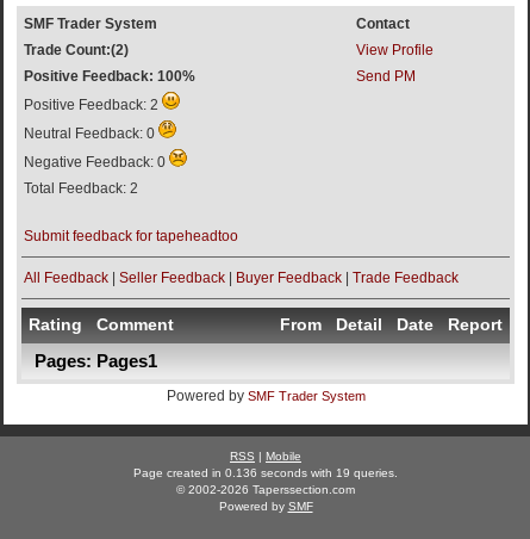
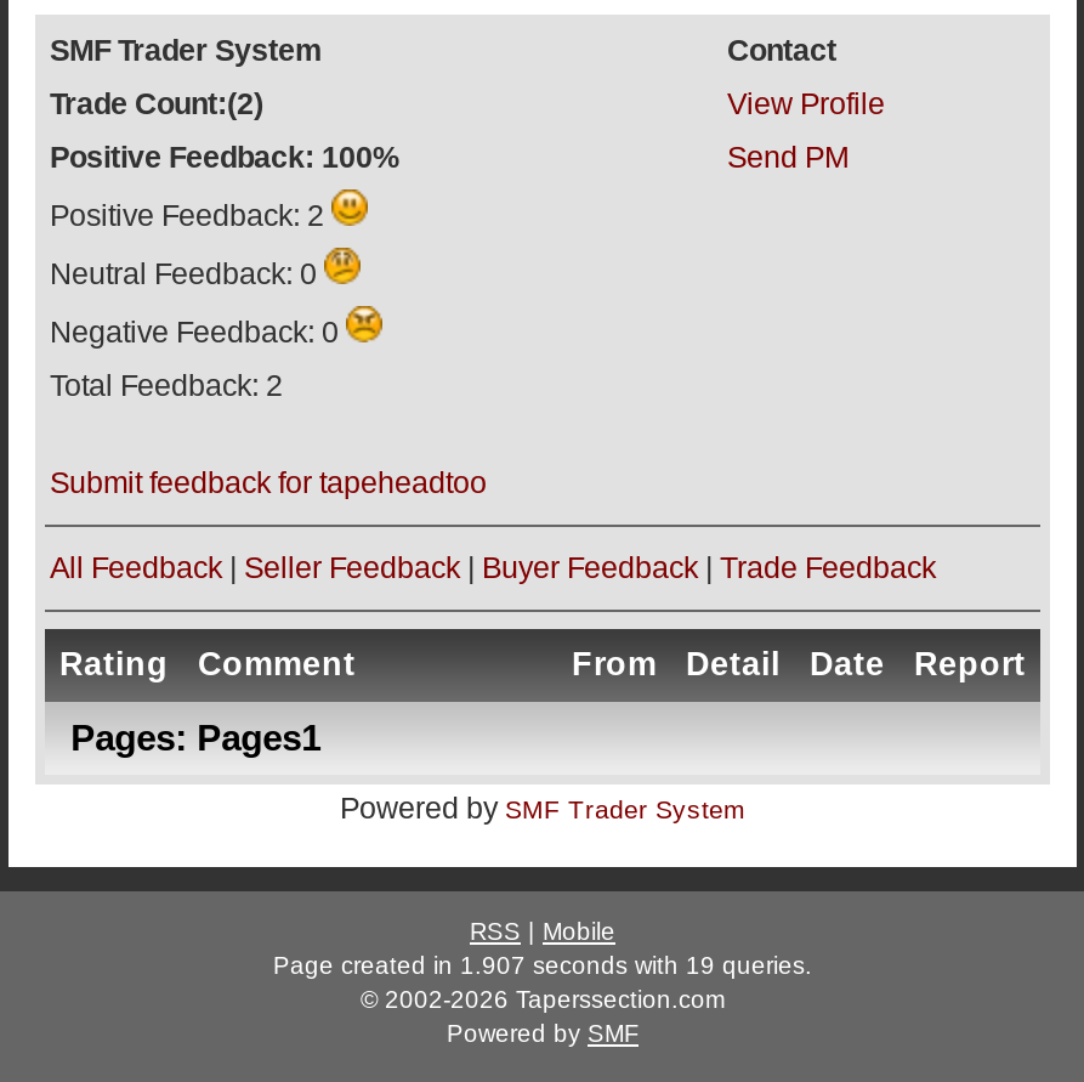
[133,466,398,479] Page created in 0.136 seconds with 19 queries. -> [273,952,812,978] Page created in 1.907 seconds with 19 queries.

